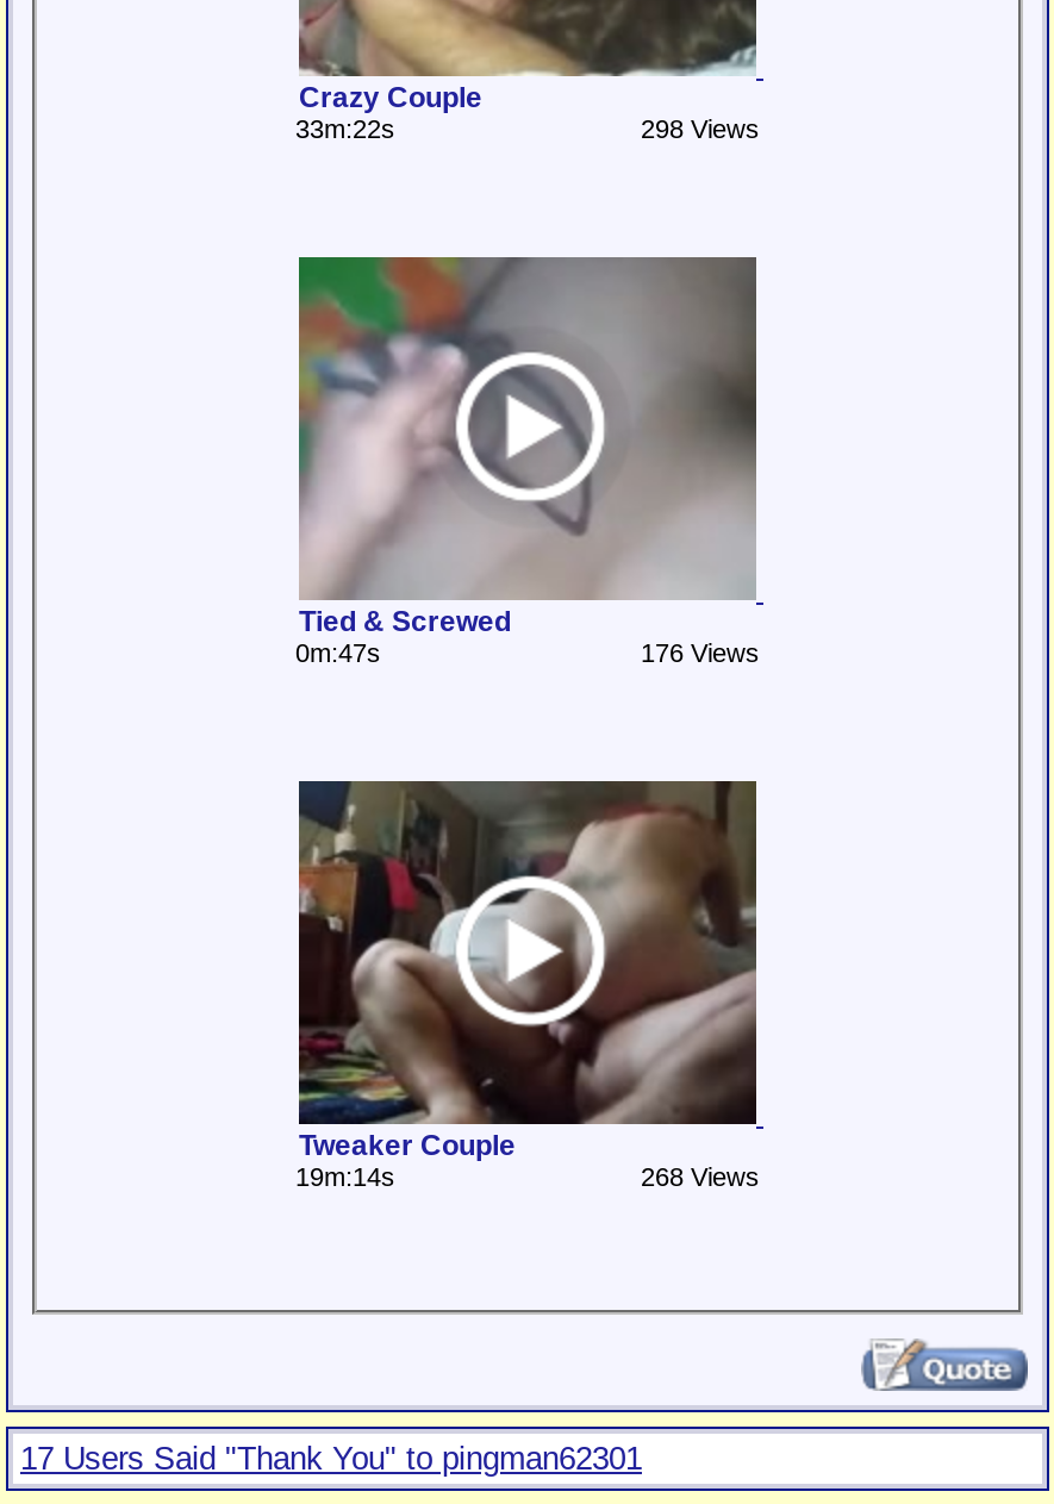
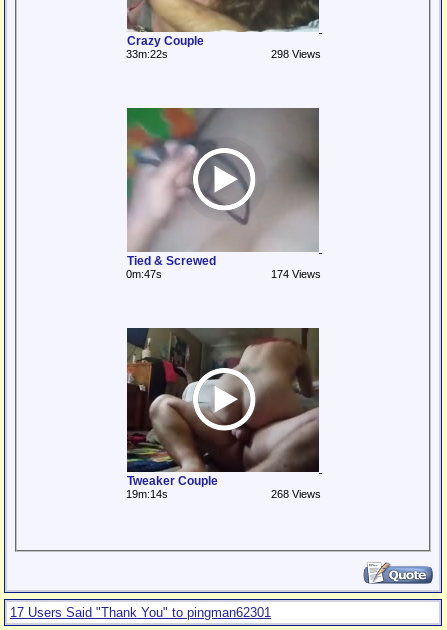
[641,638,760,667] 176 Views -> [270,268,320,280] 174 Views

